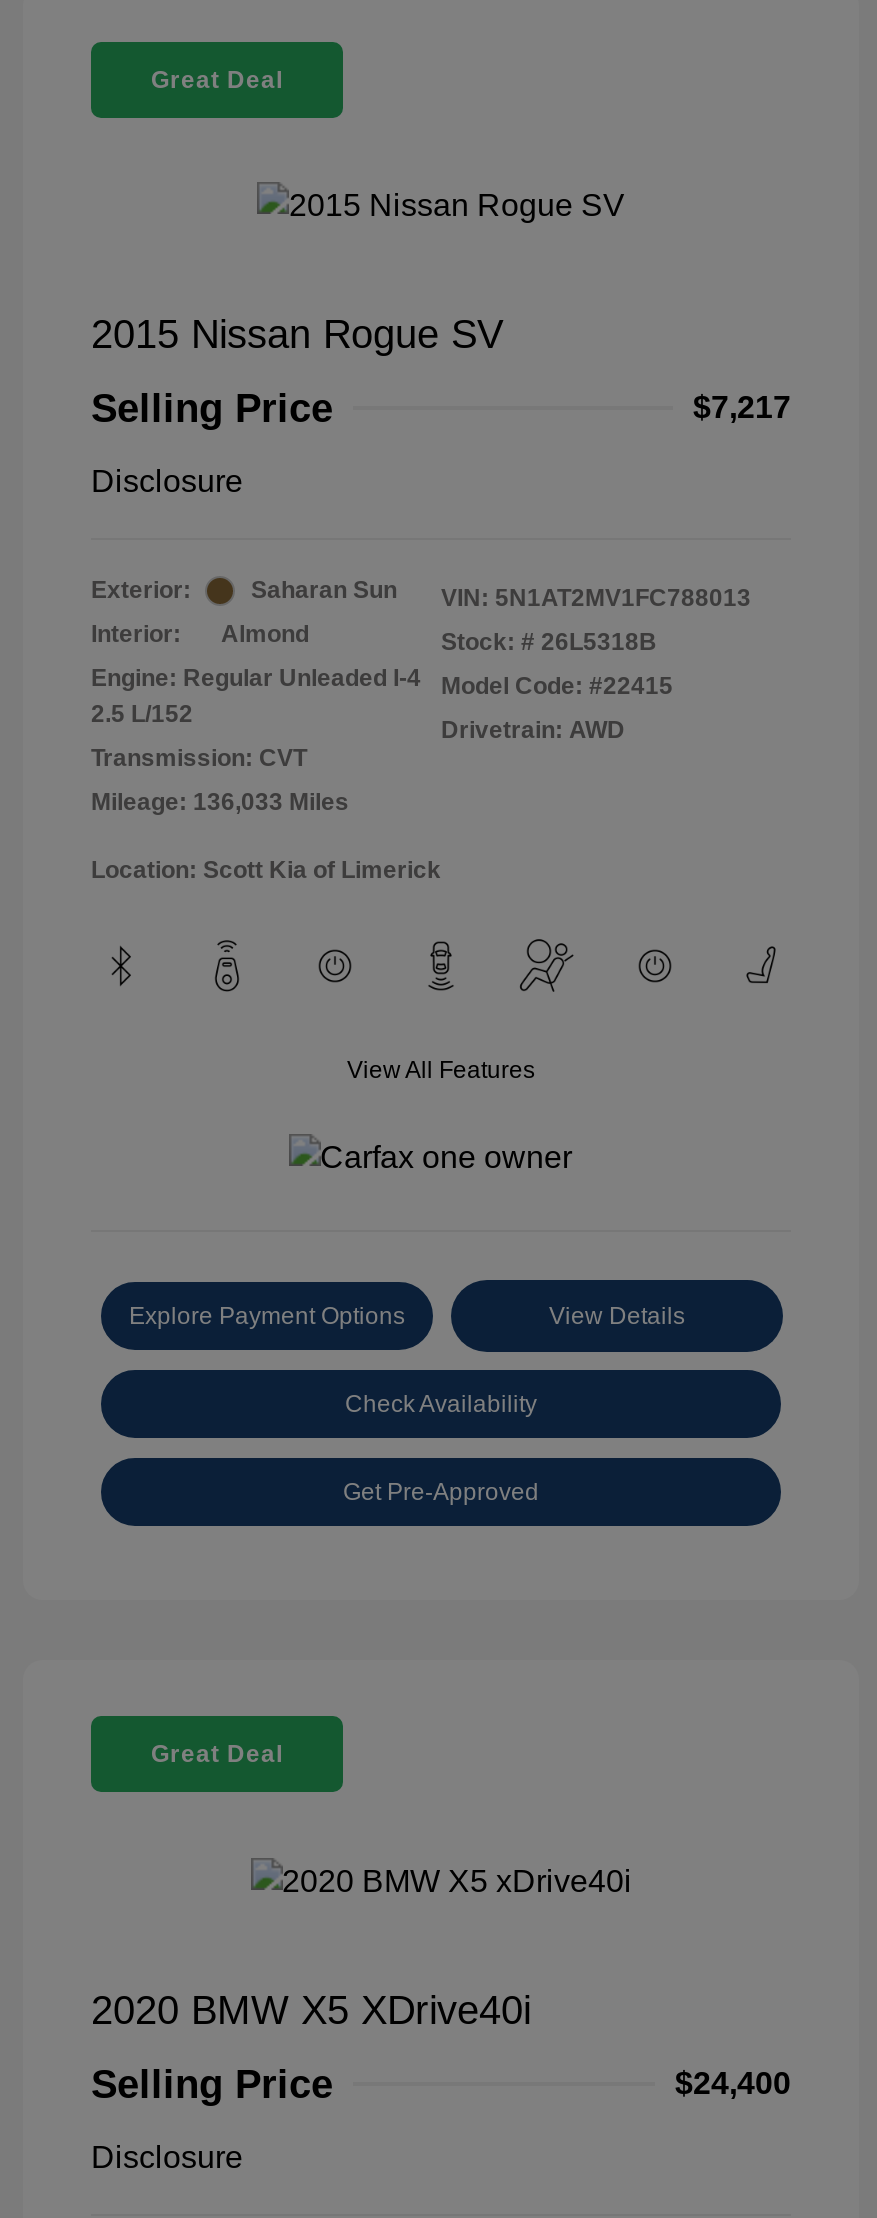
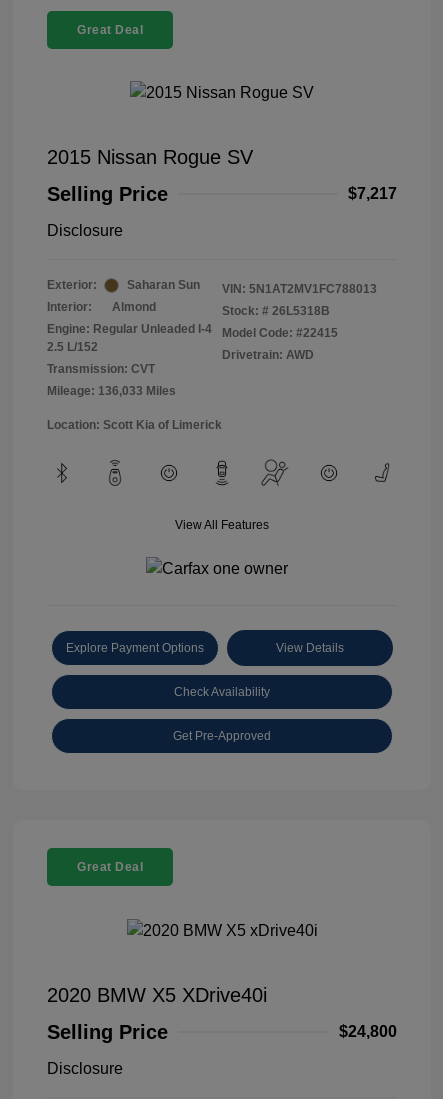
[675,2066,791,2100] $24,400 -> [339,1023,397,1040] $24,800

